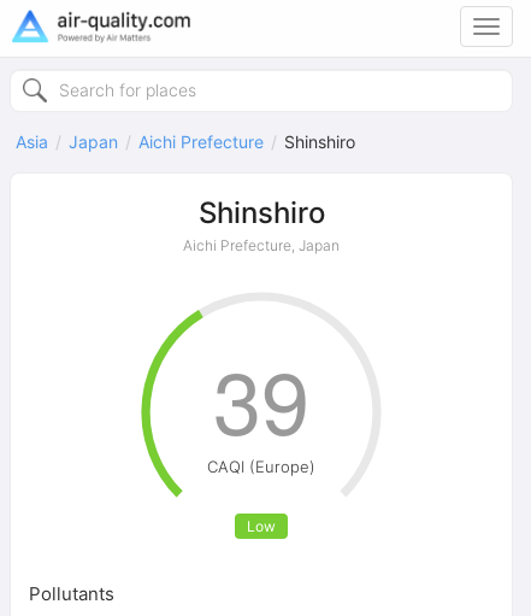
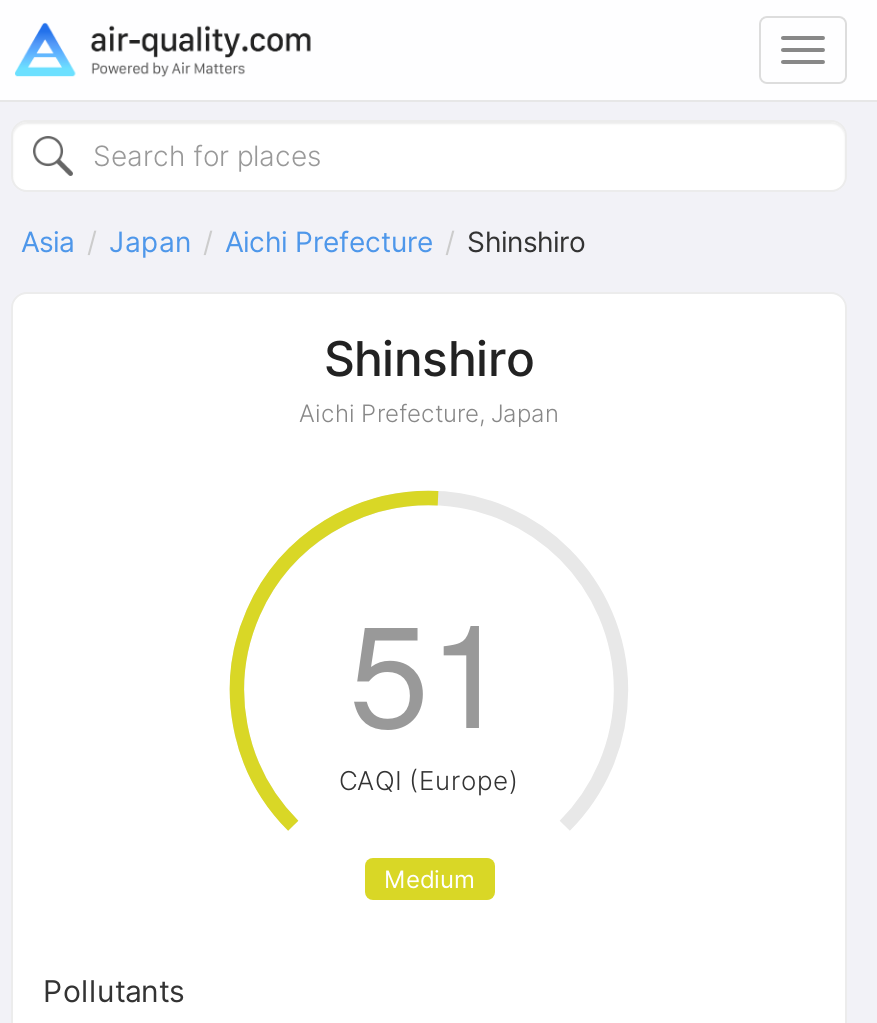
[213,335,309,459] 39 -> [349,563,509,769] 51
[247,517,276,535] Low -> [384,864,474,894] Medium

